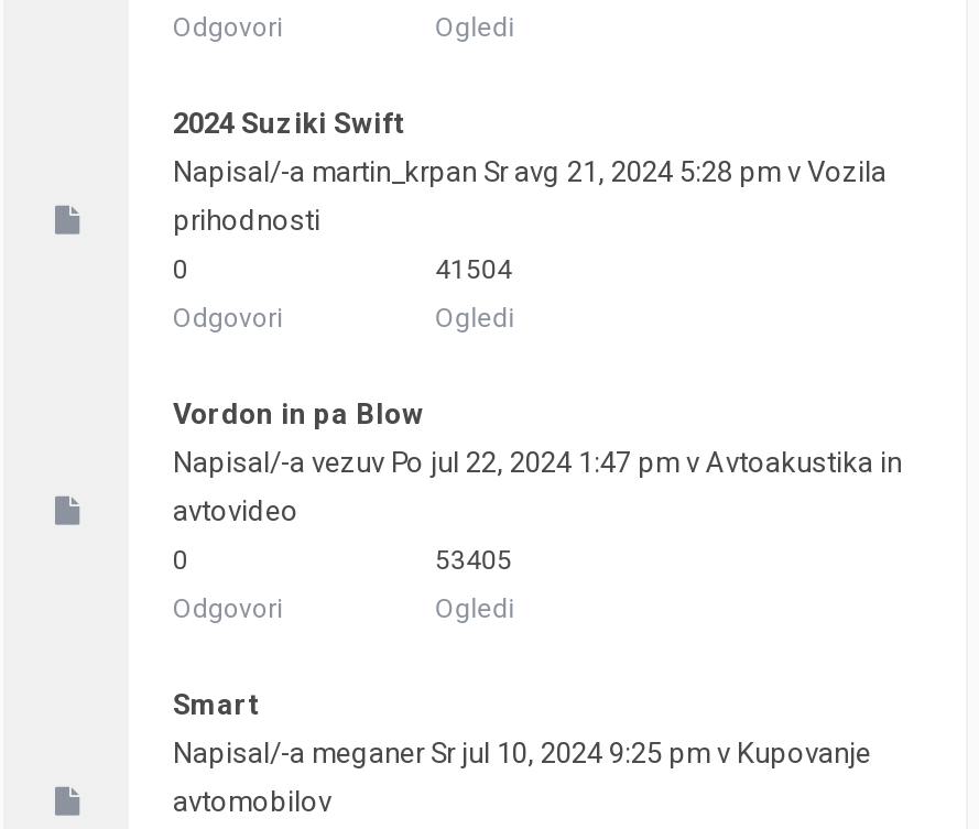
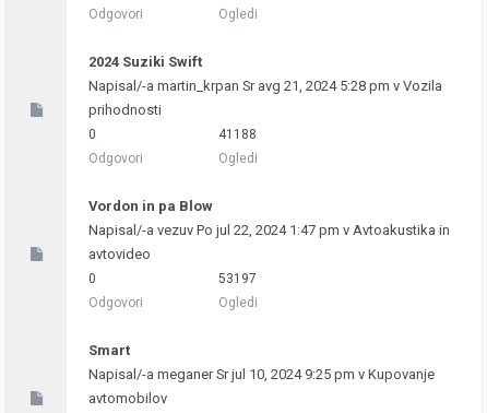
[435,254,512,285] 41504 -> [218,127,257,142] 41188
[435,545,512,576] 53405 -> [218,271,257,286] 53197

